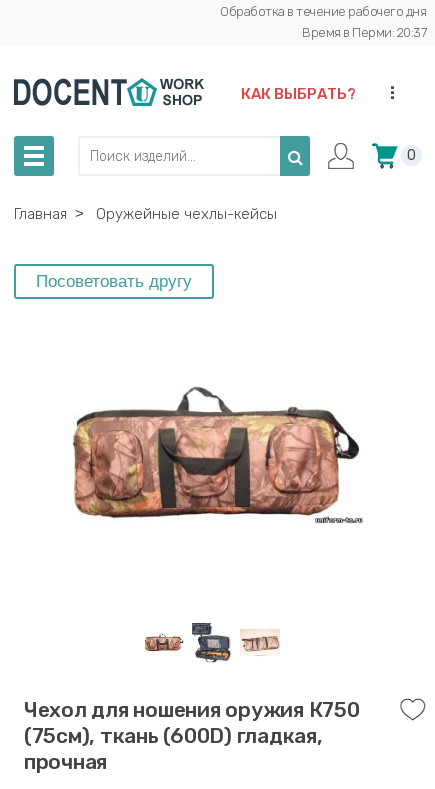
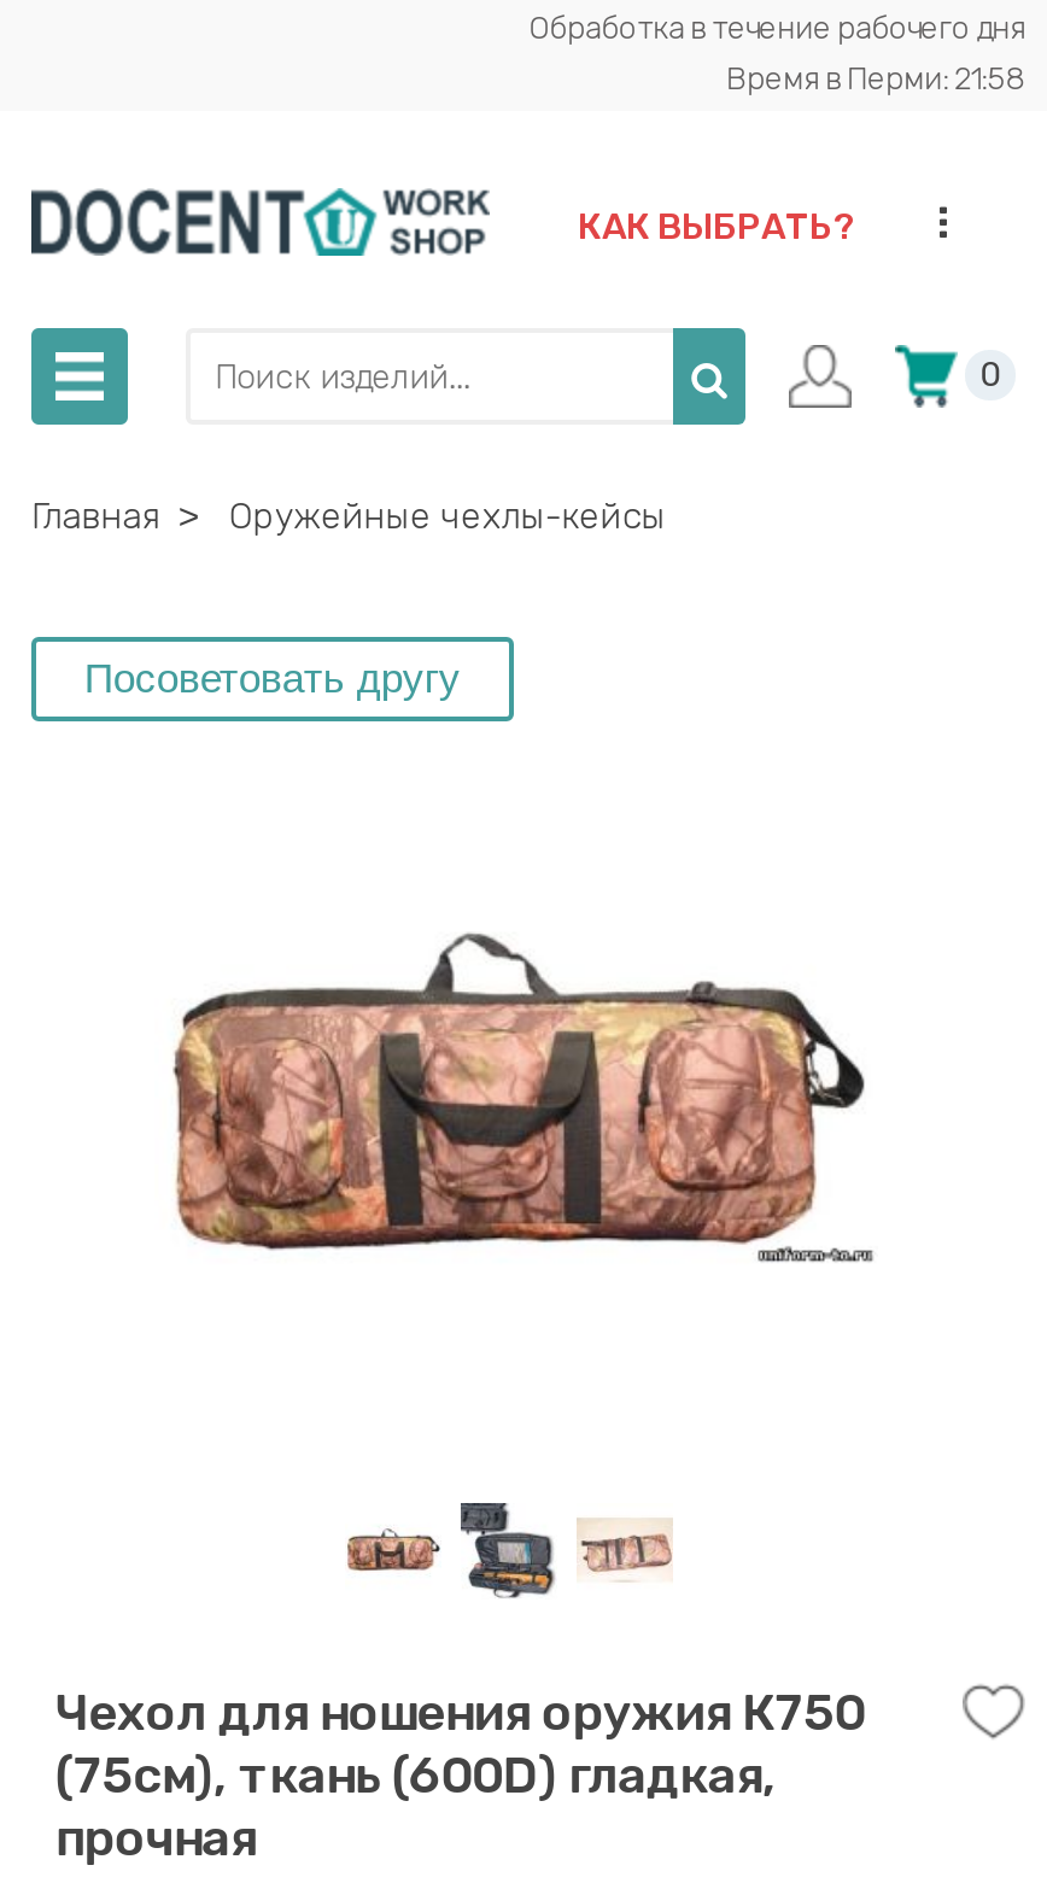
[302,25,426,40] Время в Перми: 20:37 -> [726,60,1026,97] Время в Перми: 21:58

